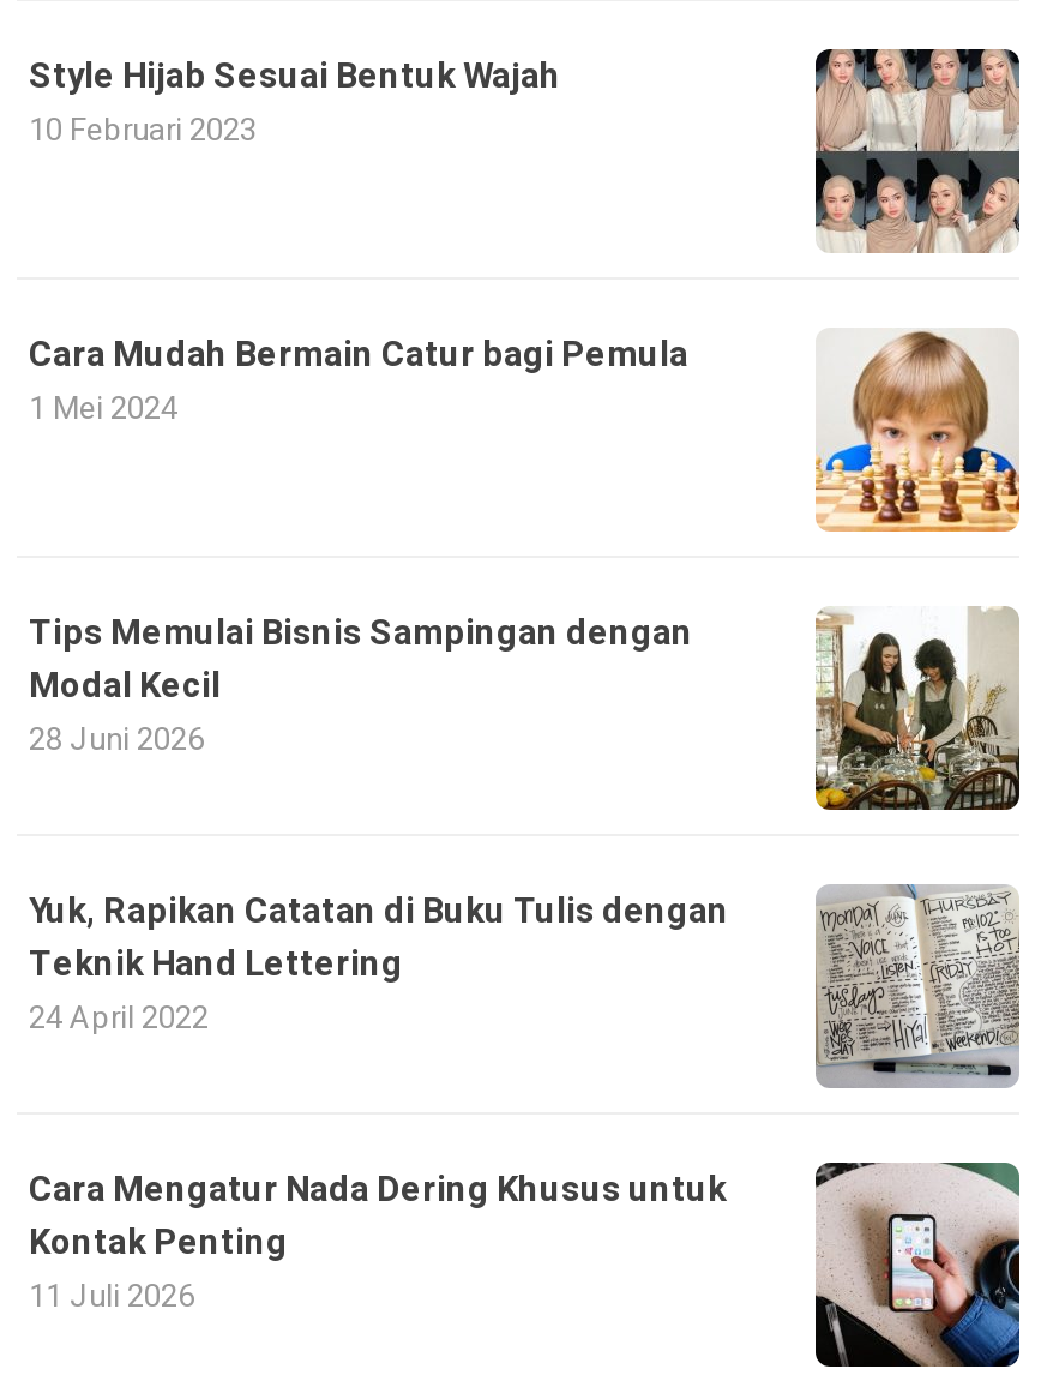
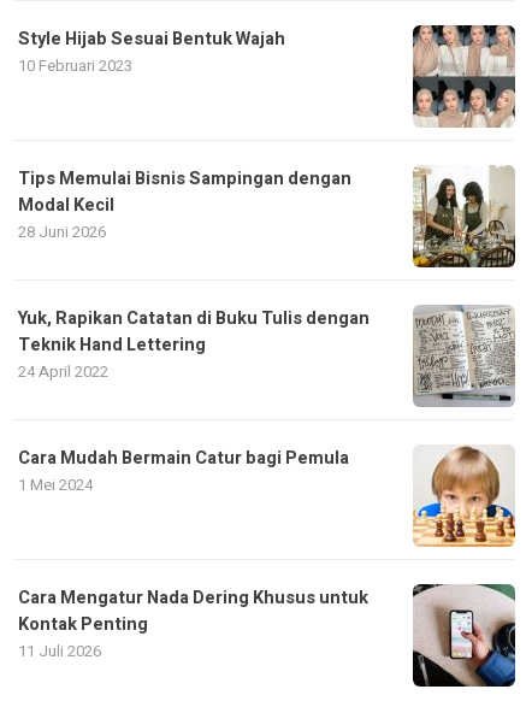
moved [29,330,688,431] -> [18,445,349,496]: Cara Mudah Bermain Catur bagi Pemula | 1 Mei 2024
moved [816,329,1019,533] -> [413,446,516,548]: [image]
moved [29,605,1022,1040] -> [18,164,516,383]: [image] | Tips Memulai Bisnis Sampingan dengan | Modal Kecil | 28 Juni 2026 | Yuk, Rapikan Catatan di Buku Tulis dengan | Teknik Hand Lettering | 24 April 2022

